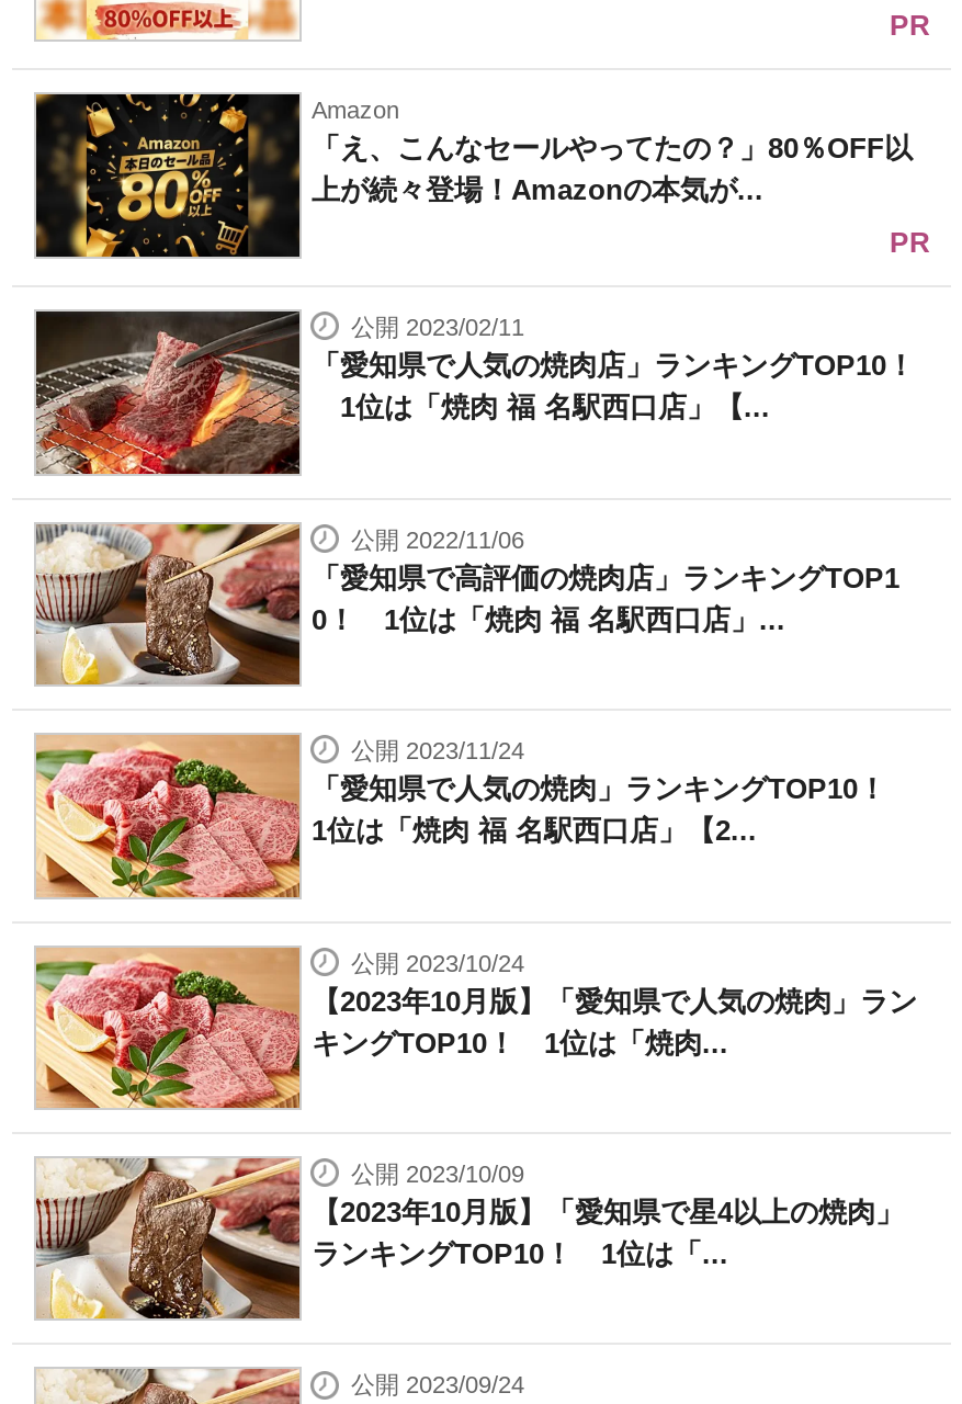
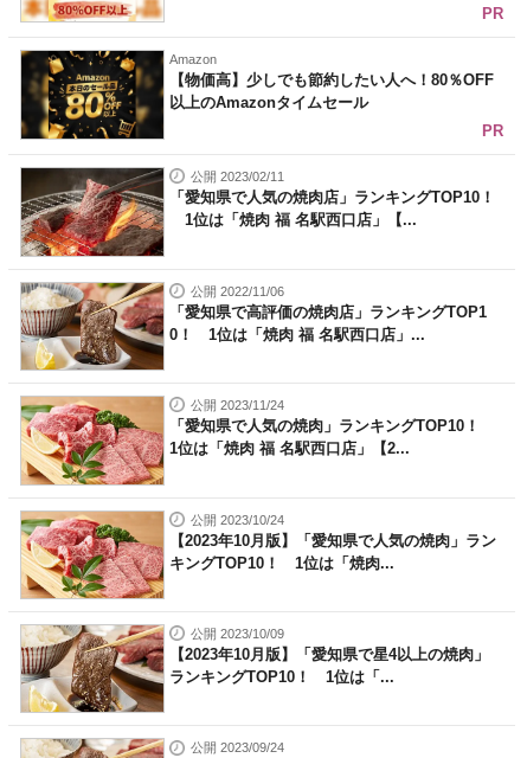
[312,132,913,207] 「え、こんなセールやってたの？」80％OFF以 | 上が続々登場！Amazonの本気が... -> [170,71,494,112] 【物価高】少しでも節約したい人へ！80％OFF | 以上のAmazonタイムセール

